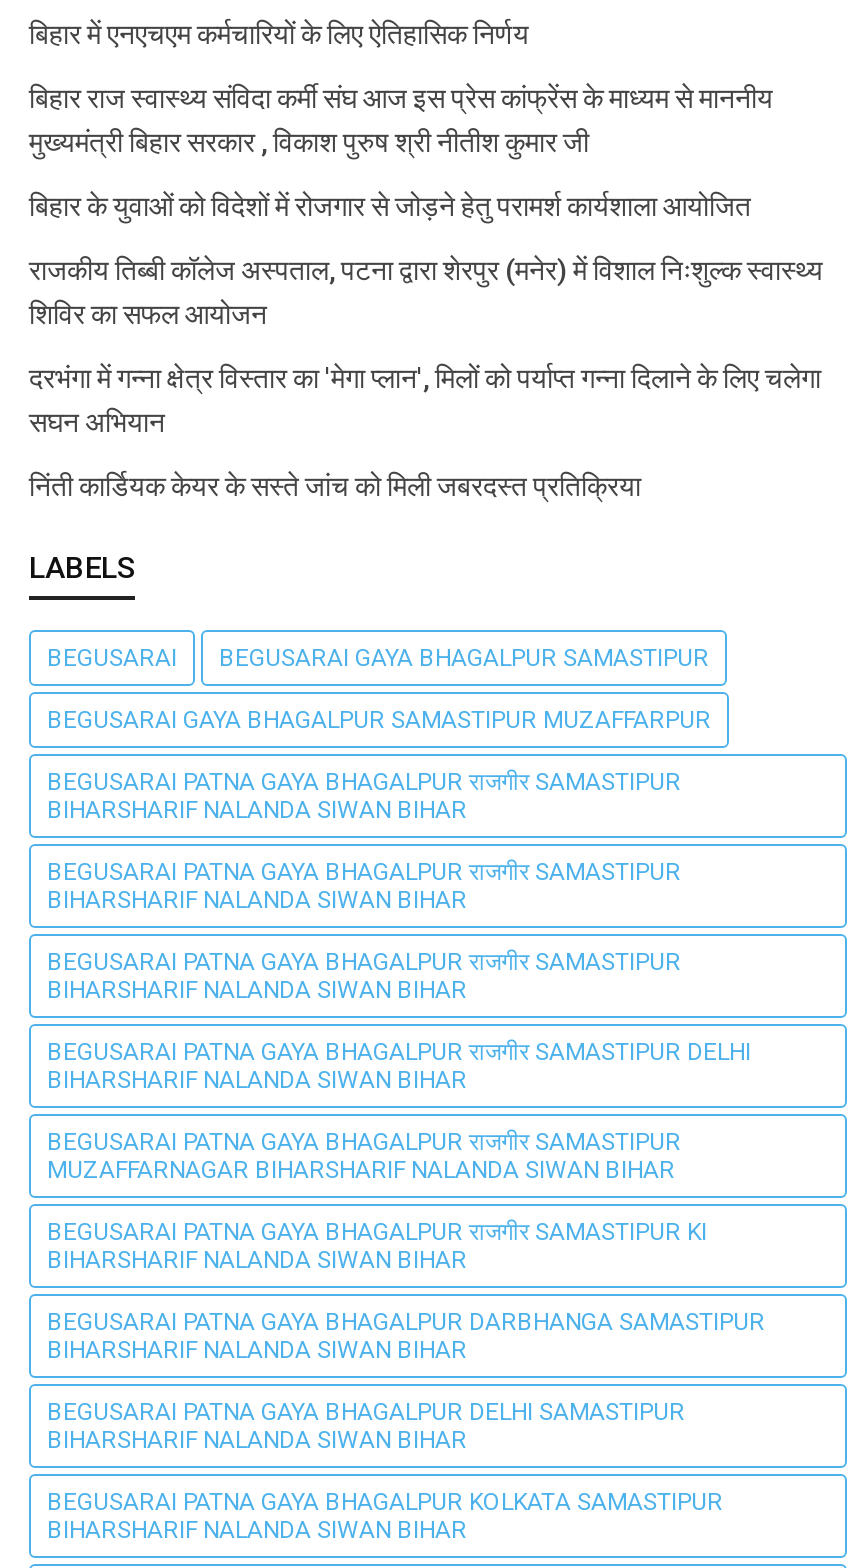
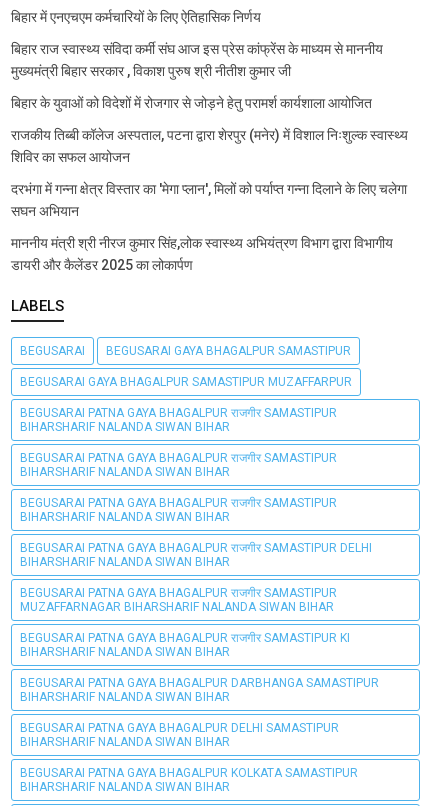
[29,470,641,502] निंती कार्डियक केयर के सस्ते जांच को मिली जबरदस्त प्रतिक्रिया -> [11,235,393,273] माननीय मंत्री श्री नीरज कुमार सिंह,लोक स्वास्थ्य अभियंत्रण विभाग द्वारा विभागीय | डायरी और कैलेंडर 2025 का लोकार्पण

